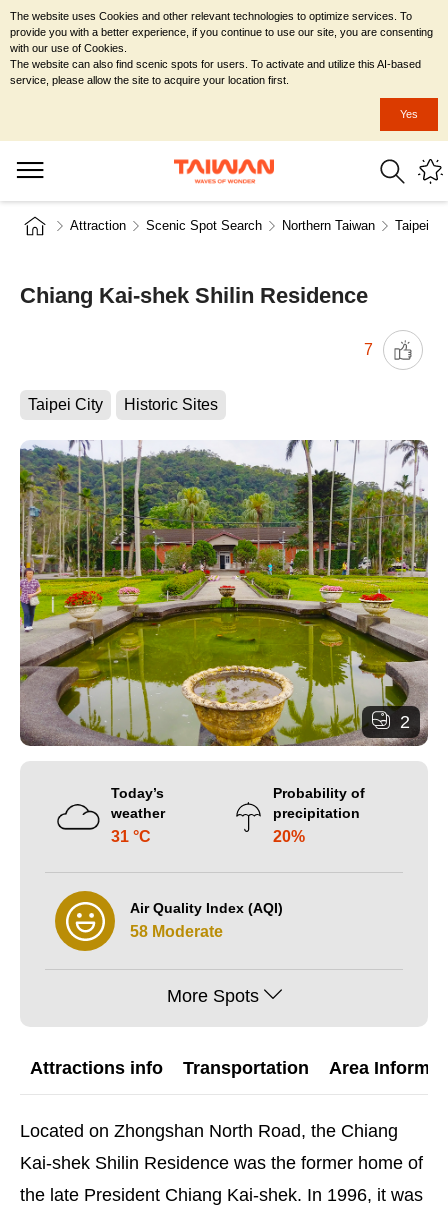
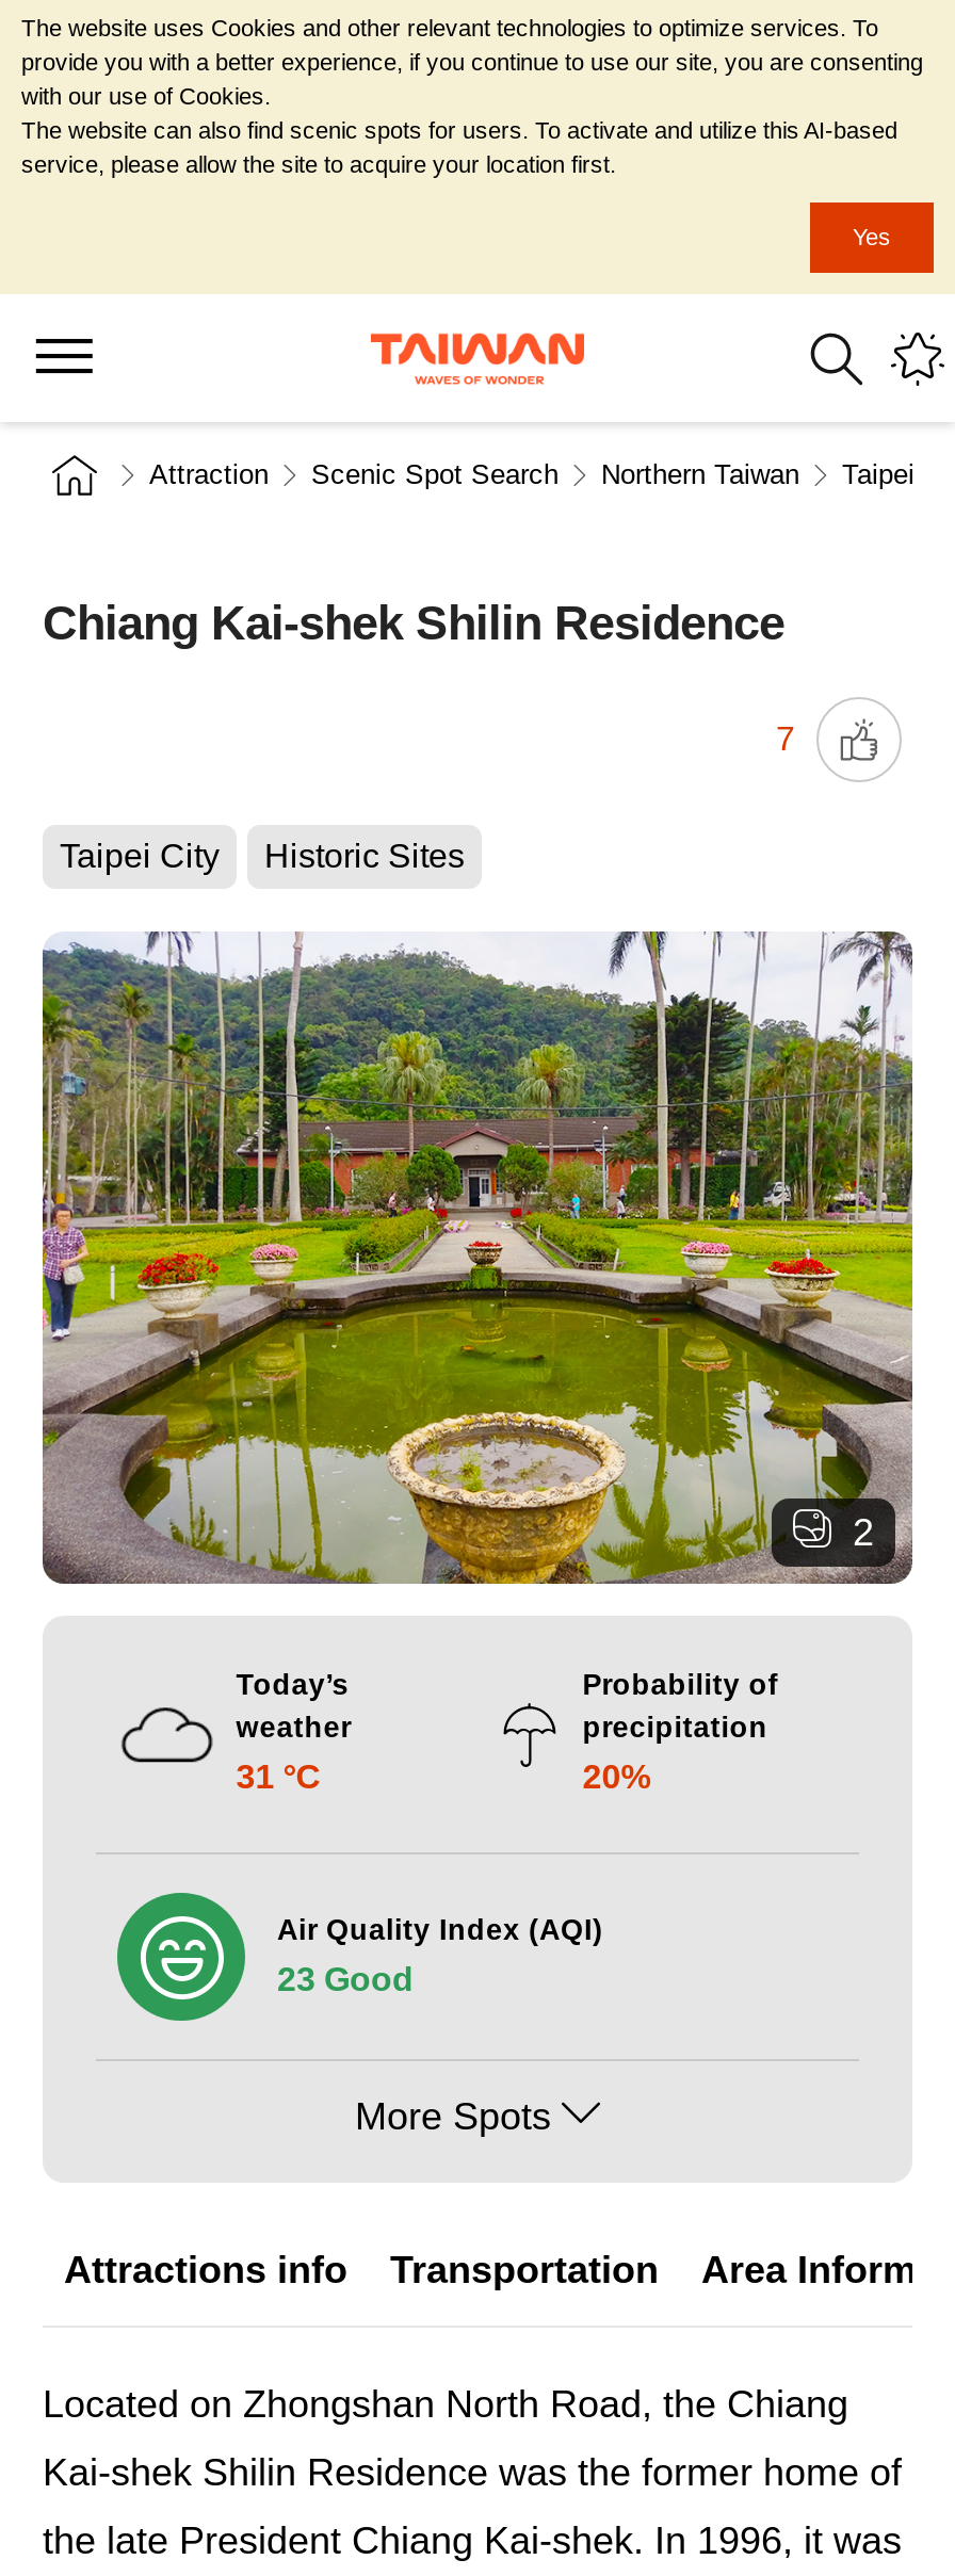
[54,890,223,952] [image] | 58 Moderate -> [115,1891,414,2023] [image] | 23 Good

